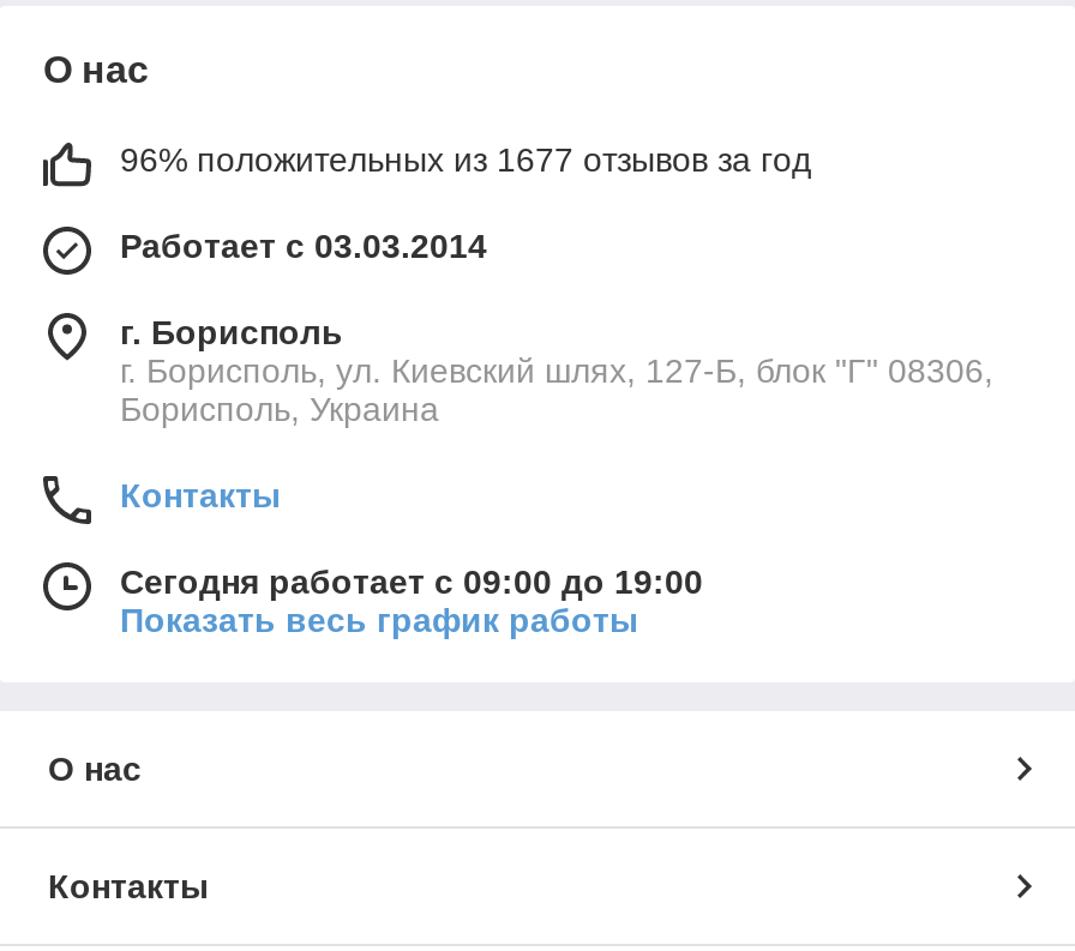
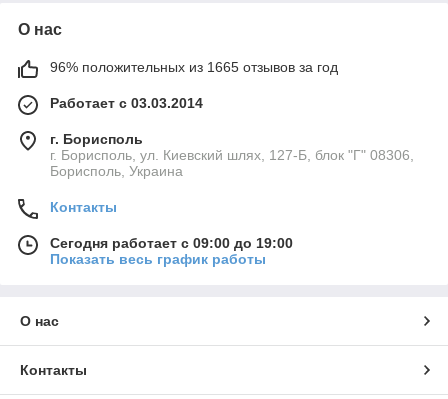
[120,142,811,180] 96% положительных из 1677 отзывов за год -> [50,59,338,75] 96% положительных из 1665 отзывов за год

